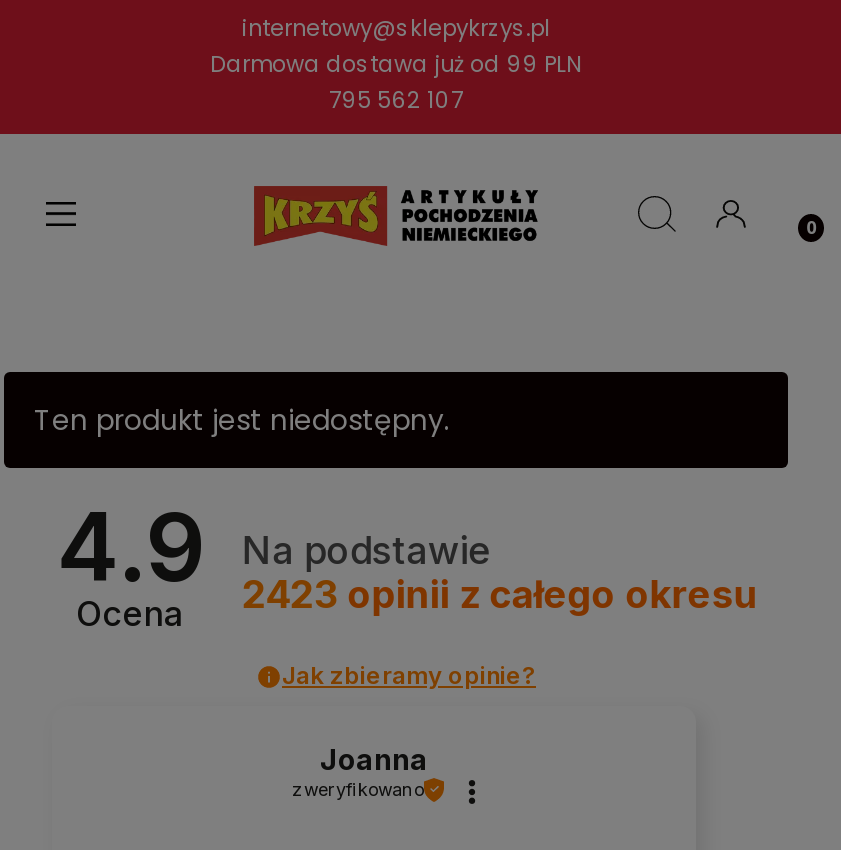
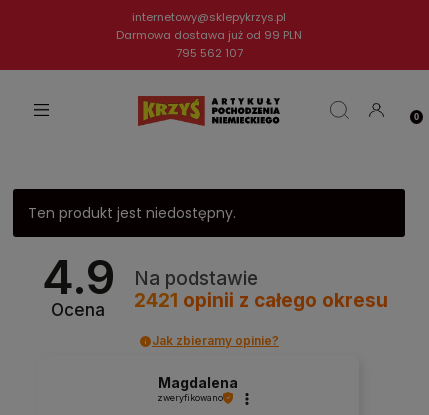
[242,571,758,617] 2423 opinii z całego okresu -> [134,289,388,312] 2421 opinii z całego okresu
[320,742,428,776] Joanna -> [158,374,238,391] Magdalena

